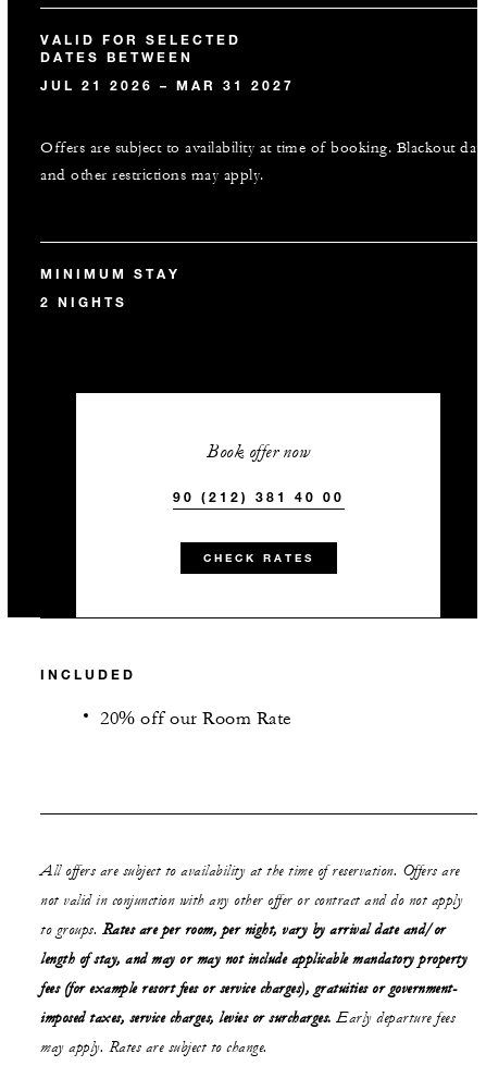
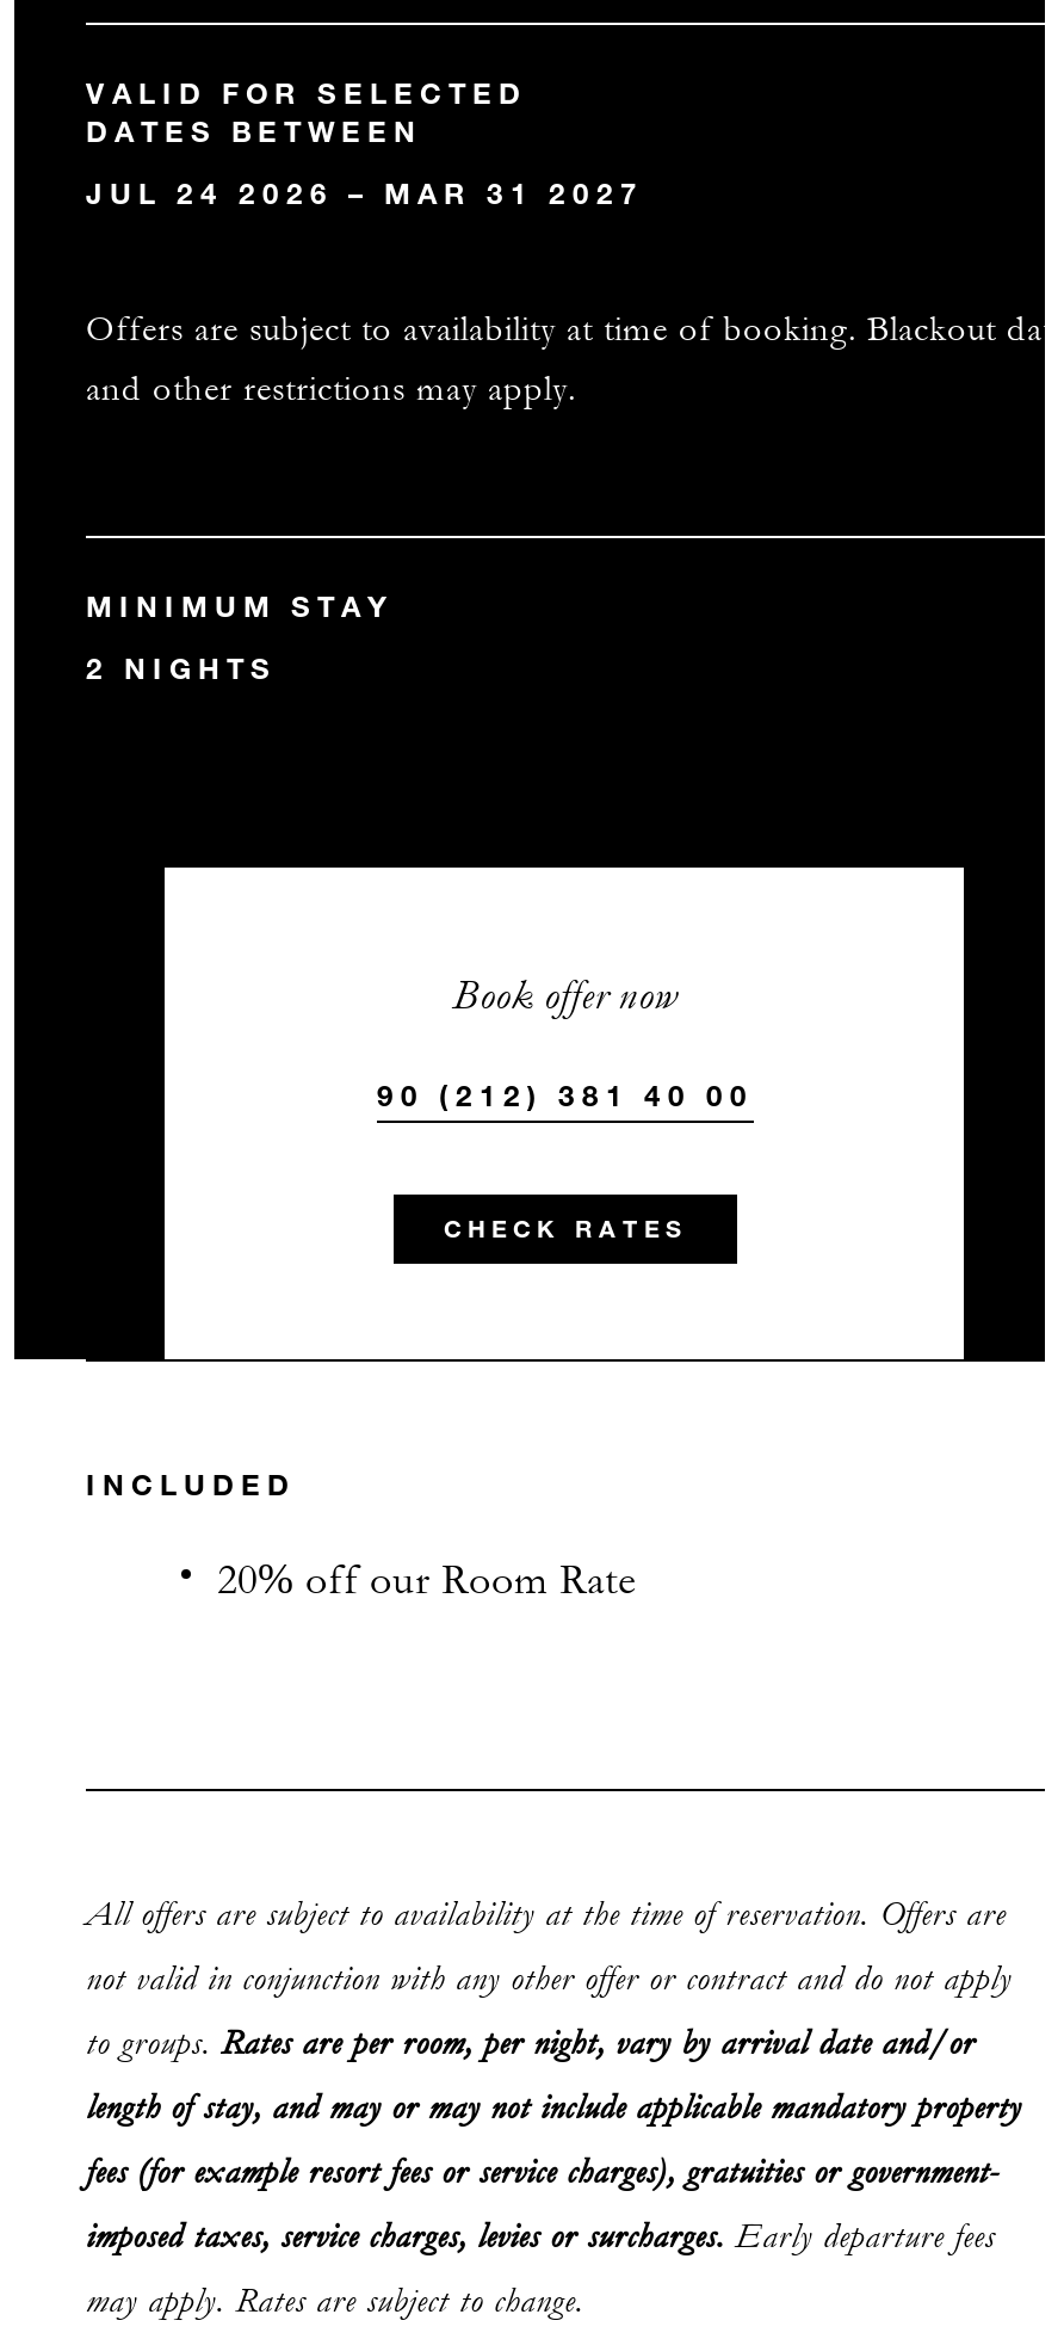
[40,76,295,94] JUL 21 2026 – MAR 31 2027 -> [86,173,644,211] JUL 24 2026 – MAR 31 2027

